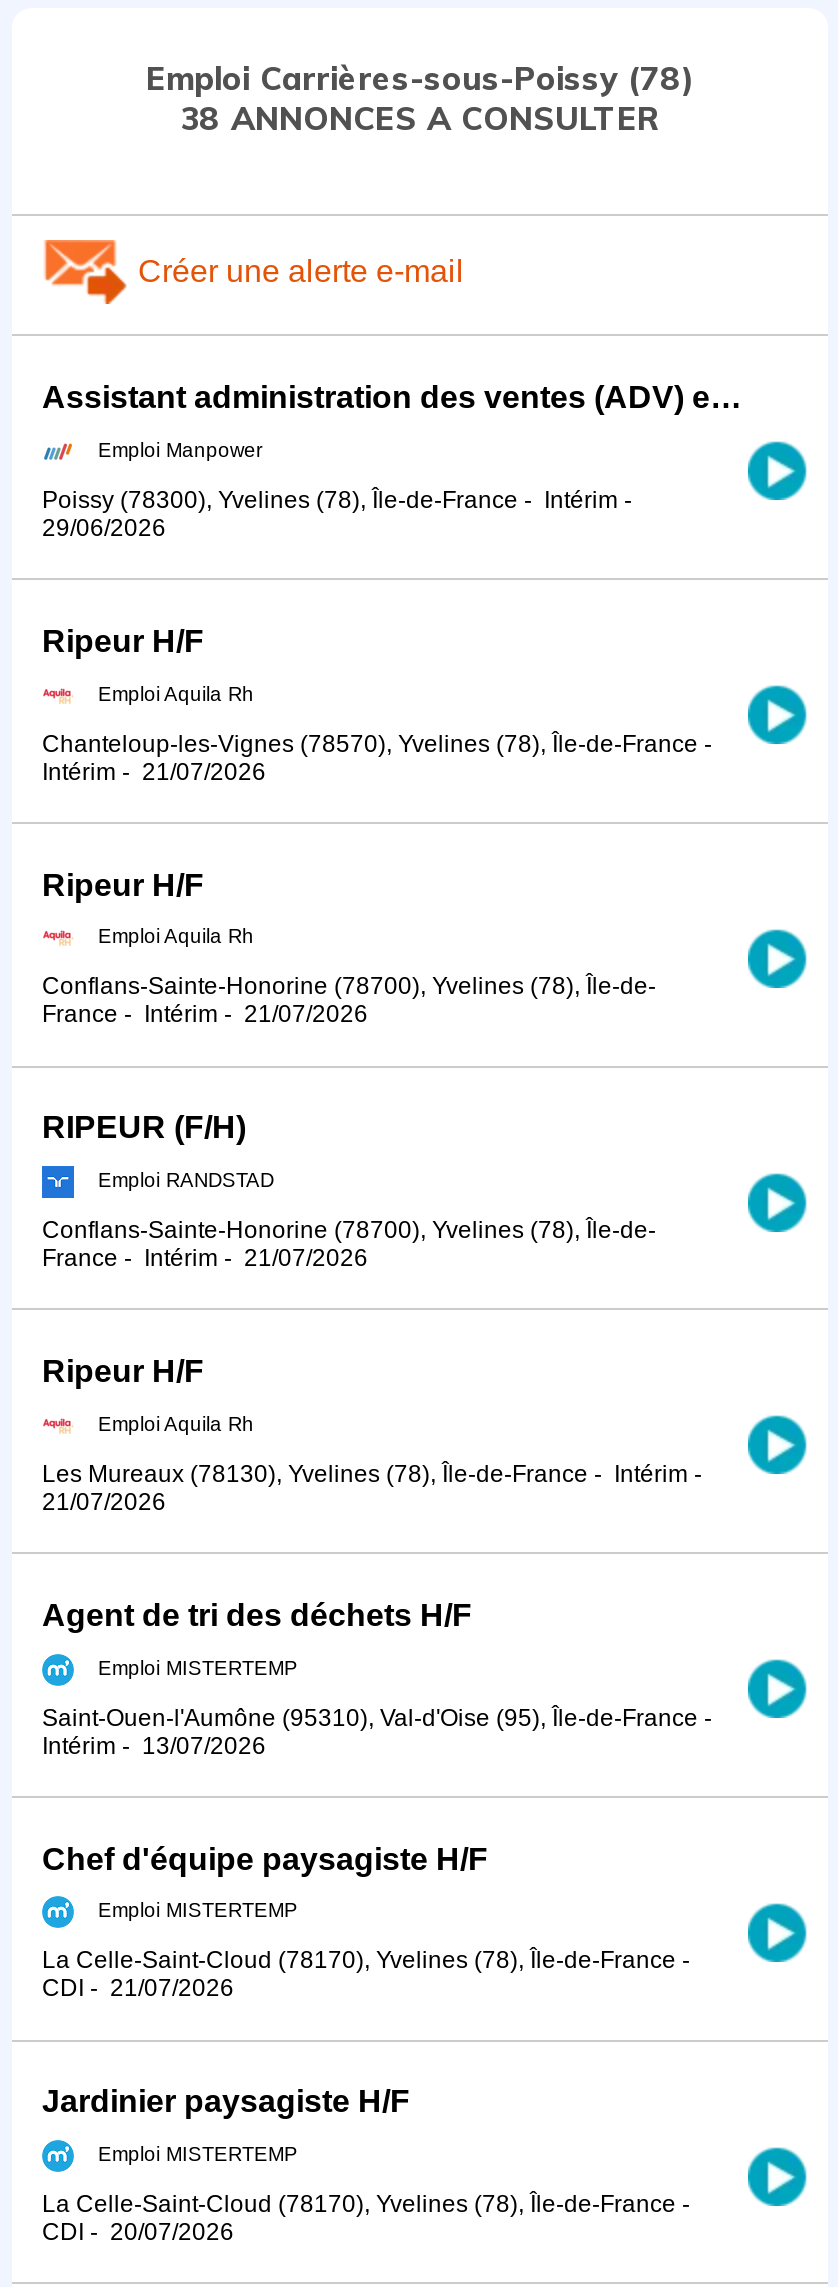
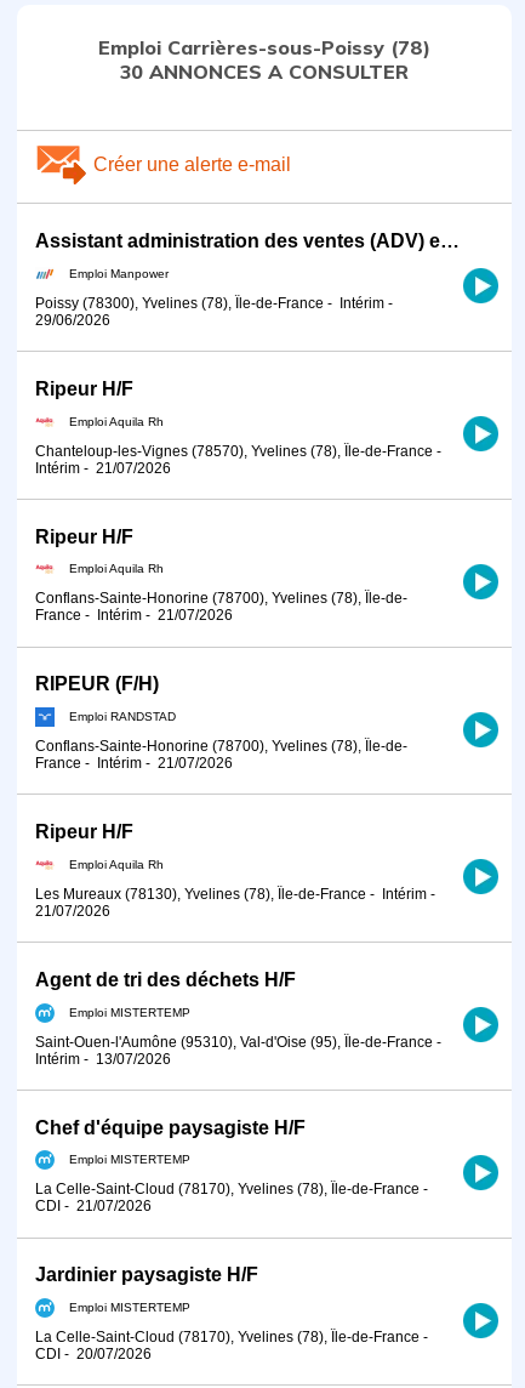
[181,98,659,138] 38 ANNONCES A CONSULTER -> [120,59,409,84] 30 ANNONCES A CONSULTER

